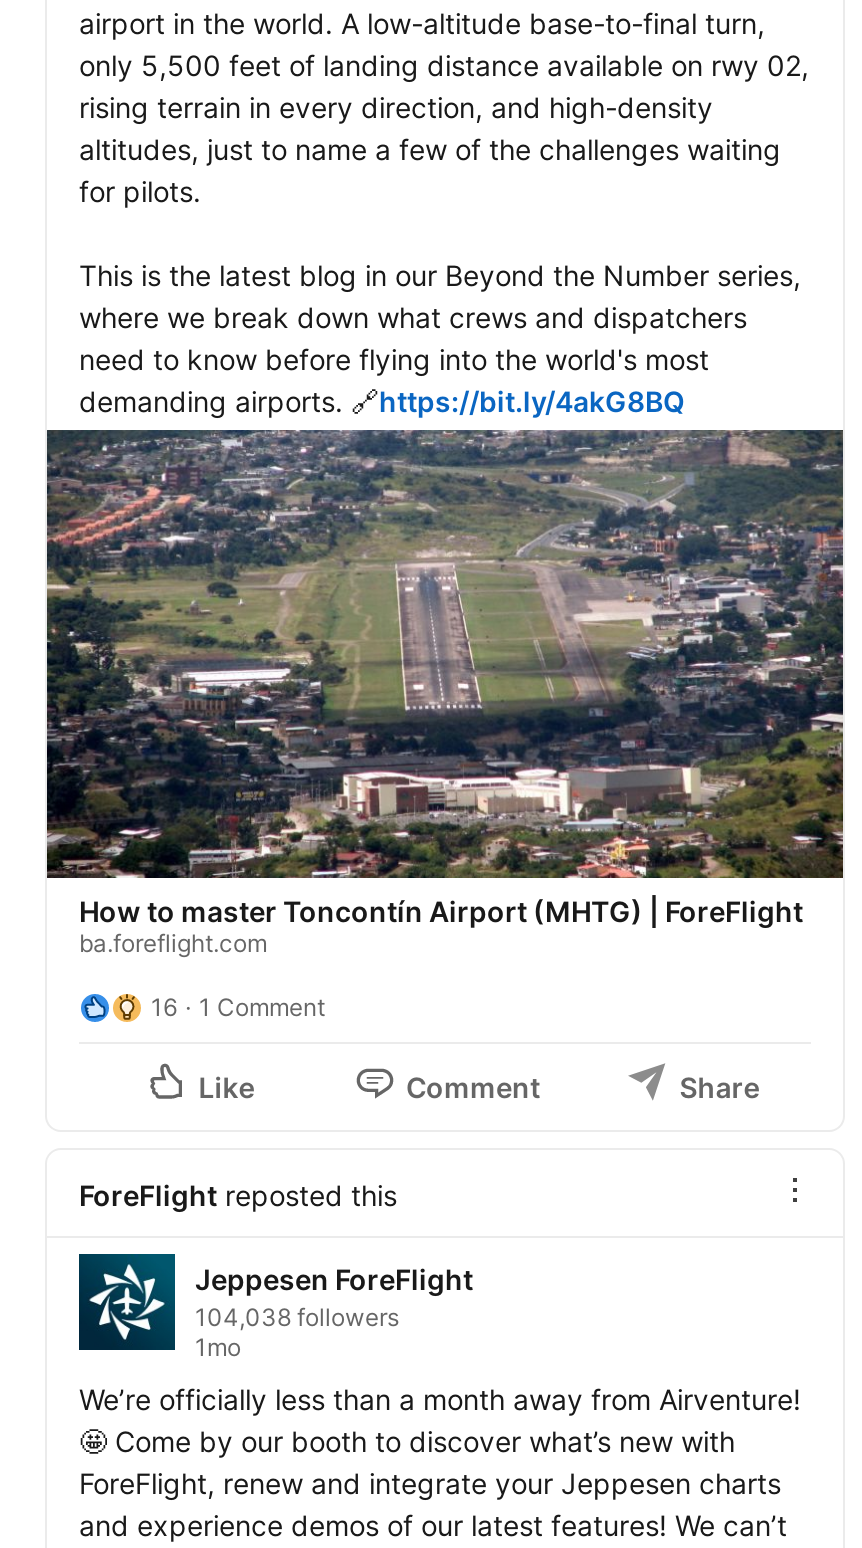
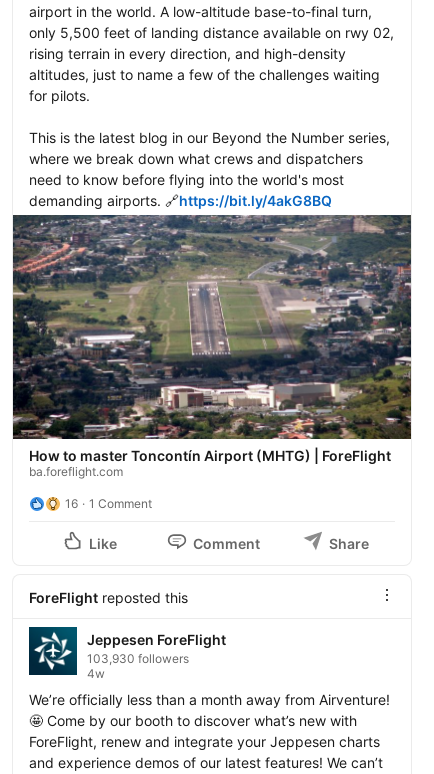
[195,1301,399,1361] 104,038 followers | 1mo -> [87,651,189,681] 103,930 followers | 4w

